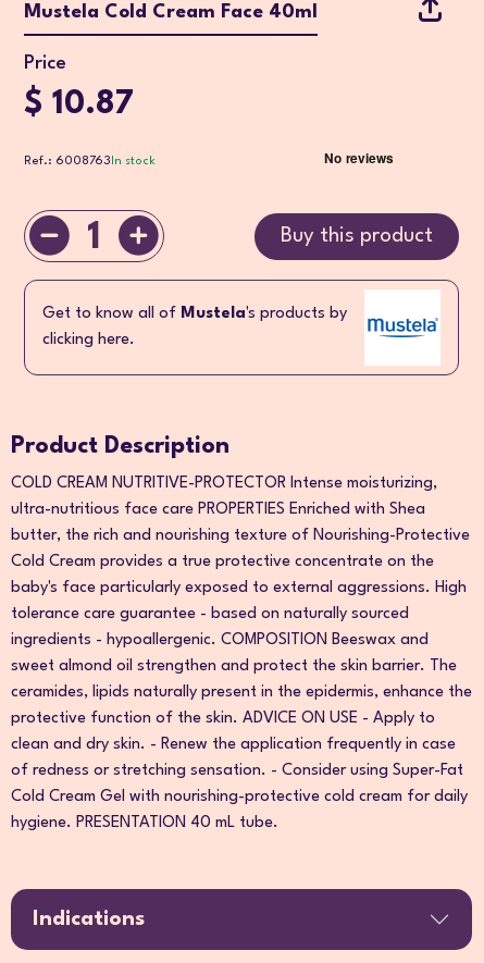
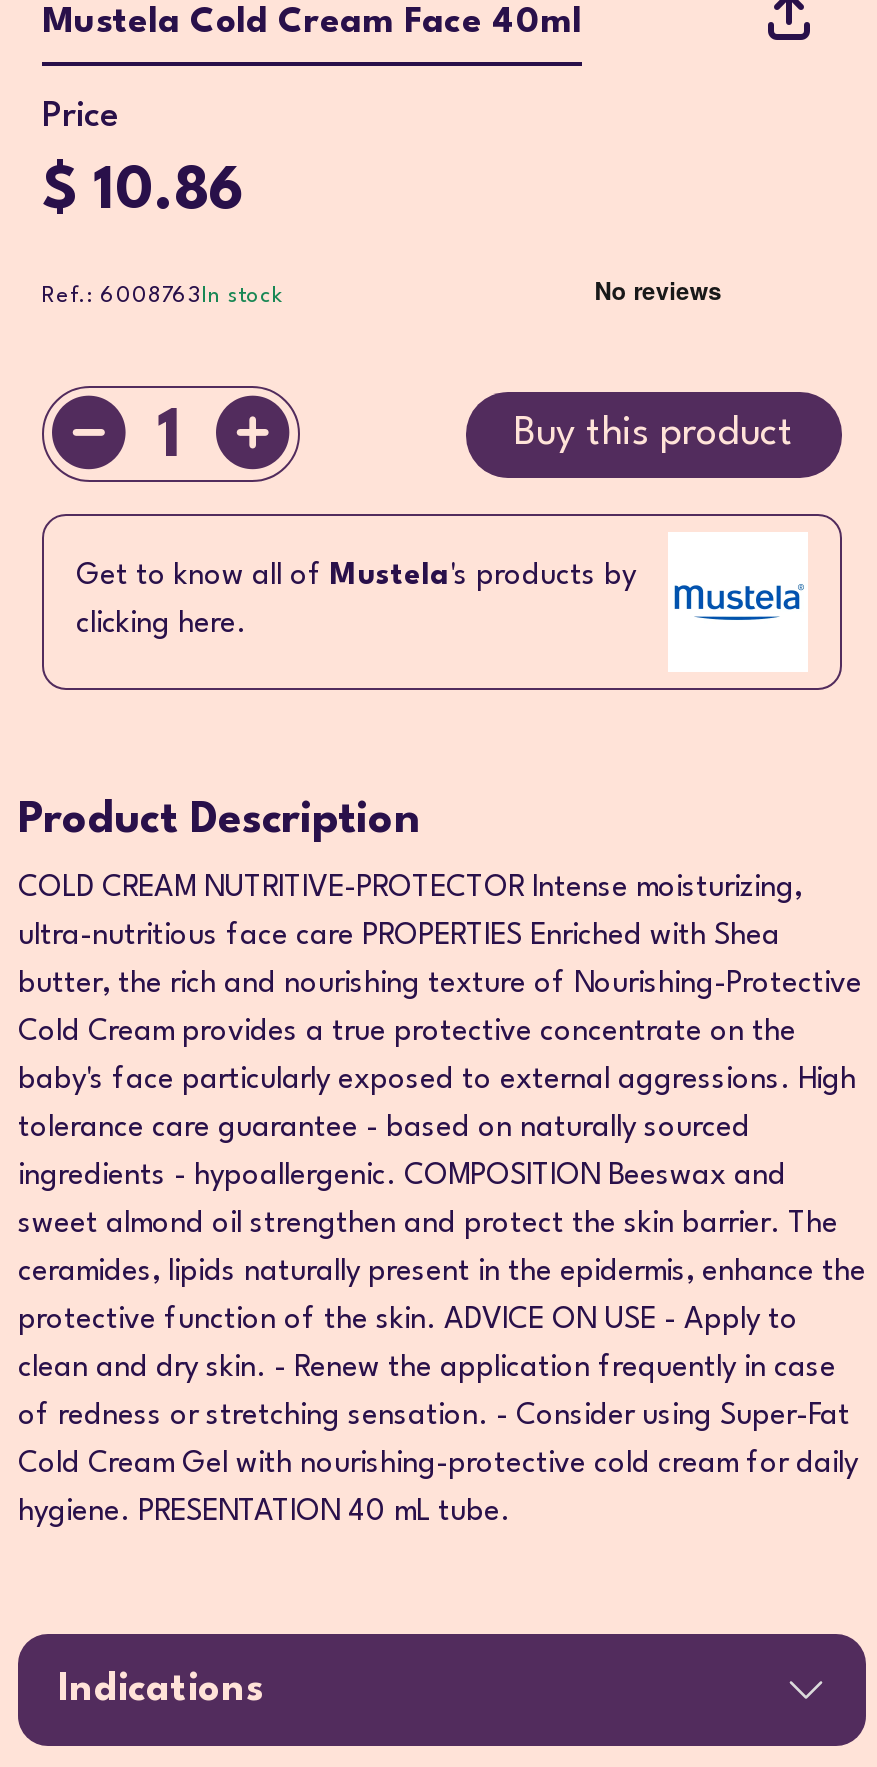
[24,90,134,121] $ 10.87 -> [42,165,244,223] $ 10.86

